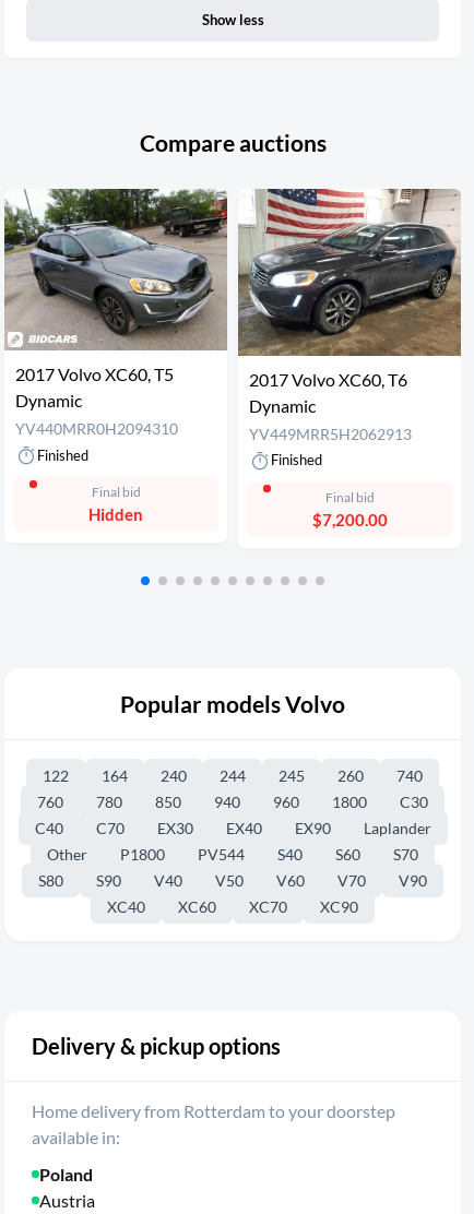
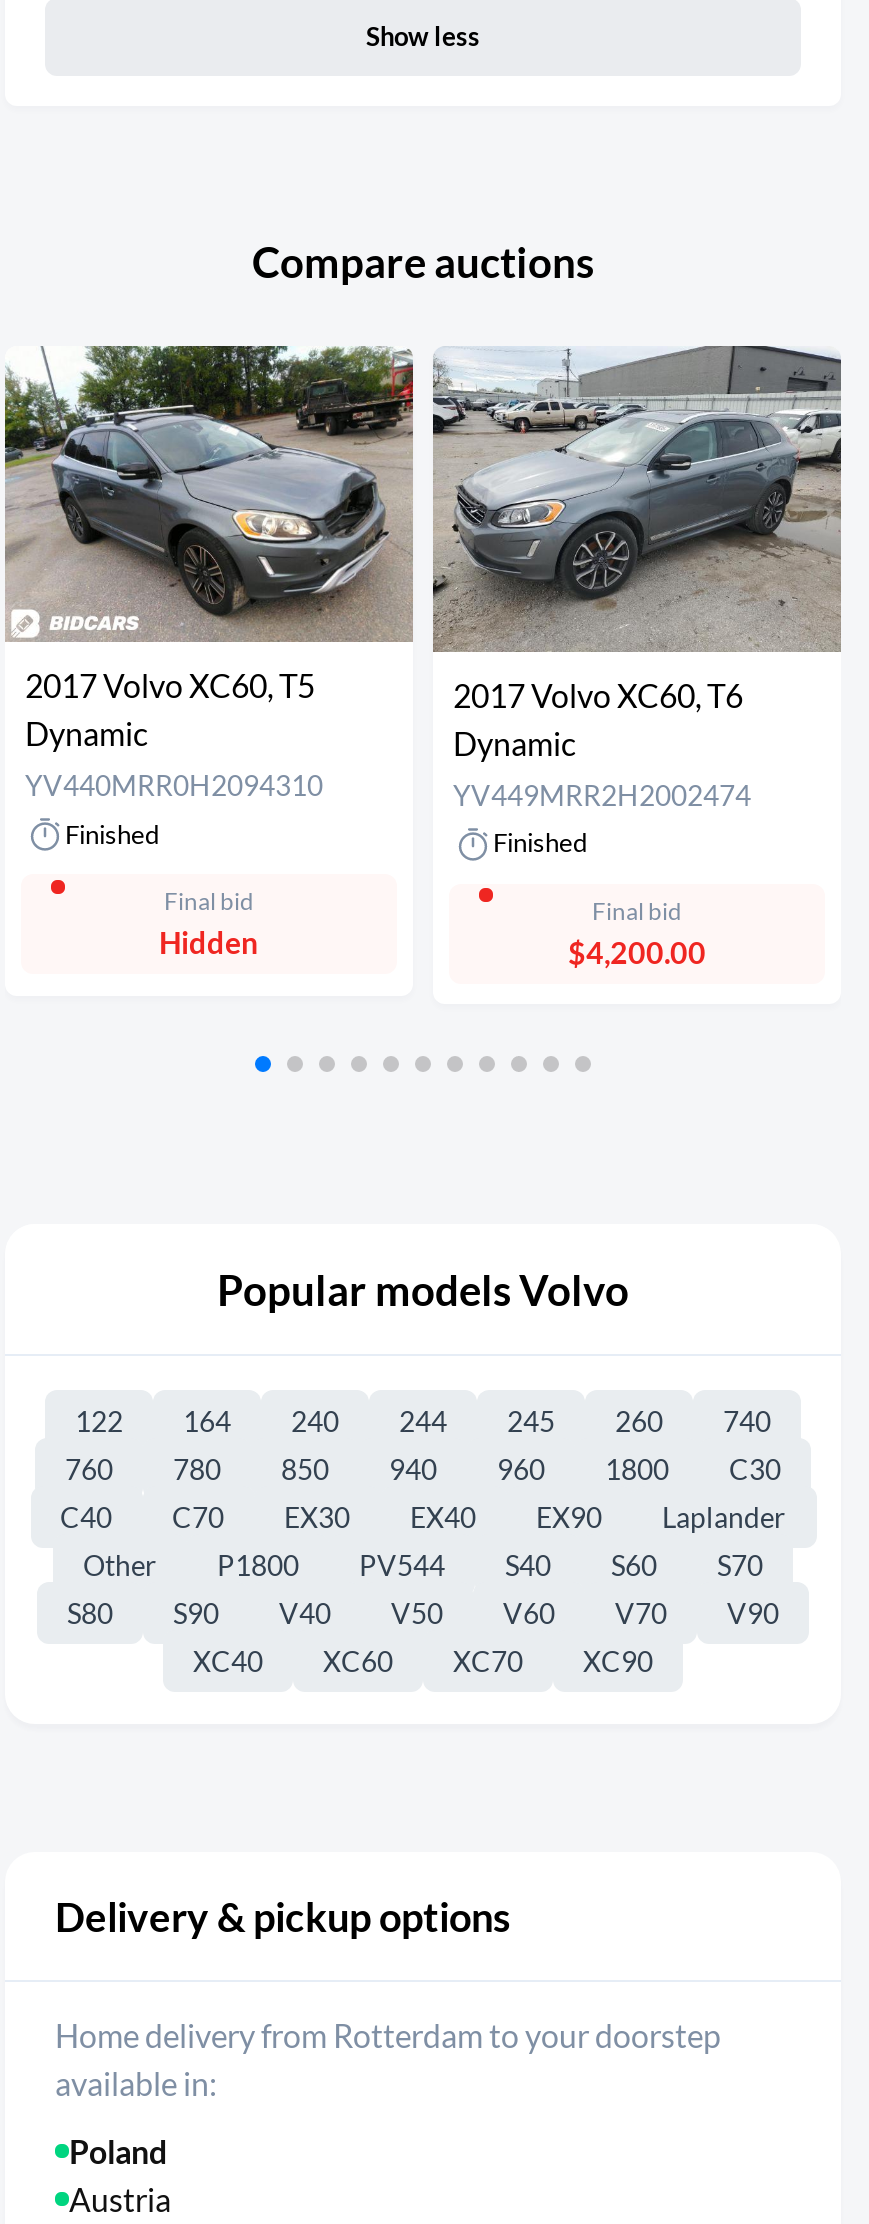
[238,188,461,356] [image] -> [431,346,843,652] [image]
[249,424,412,443] YV449MRR5H2062913 -> [453,778,751,812] YV449MRR2H2002474
[312,510,387,529] $7,200.00 -> [568,934,706,970] $4,200.00

